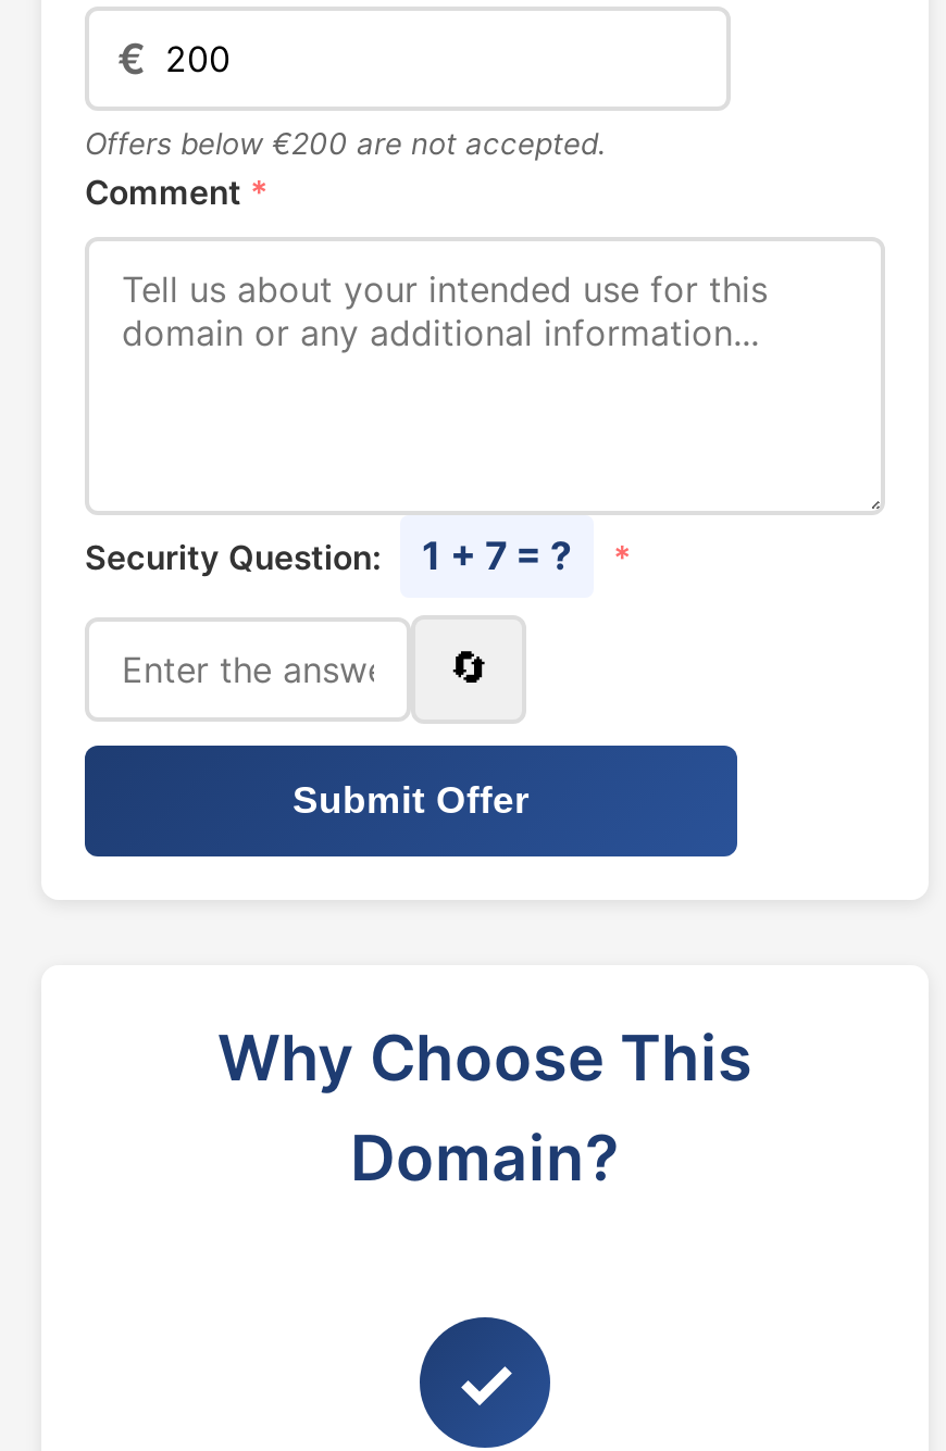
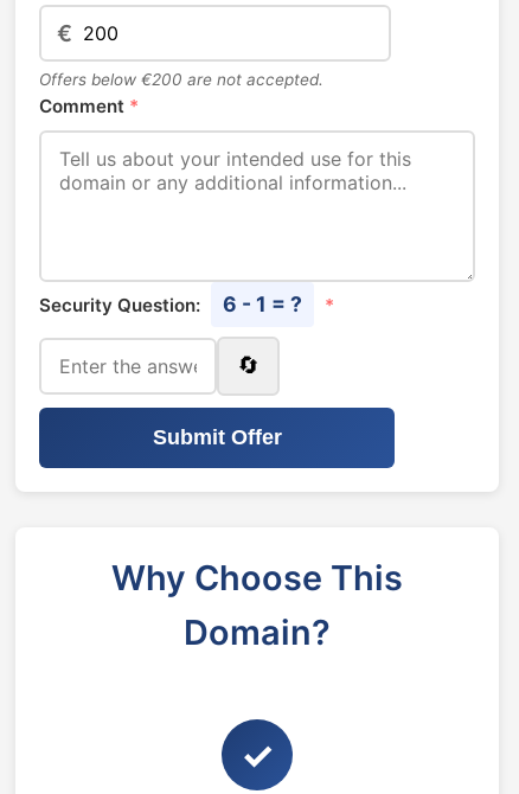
[422,533,572,578] 1 + 7 = ? -> [223,292,302,316] 6 - 1 = ?

